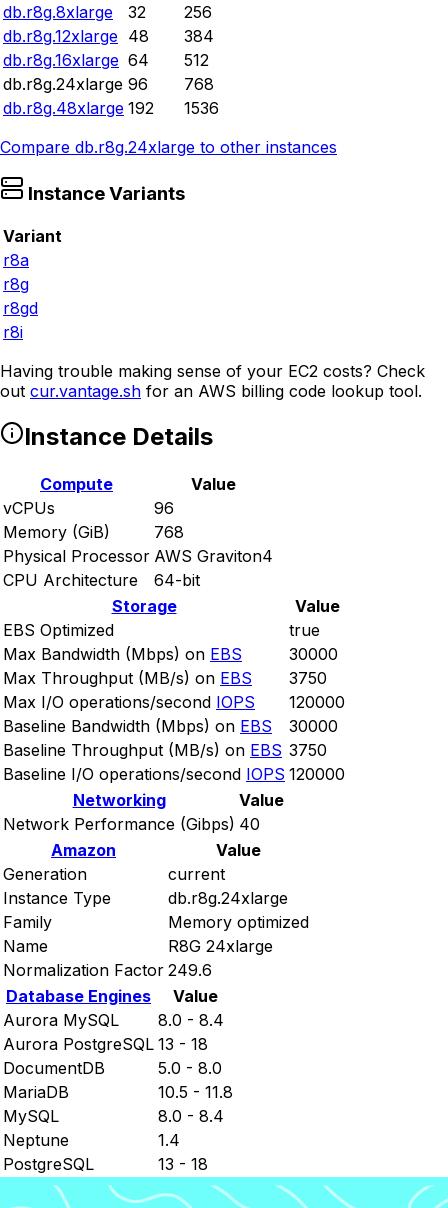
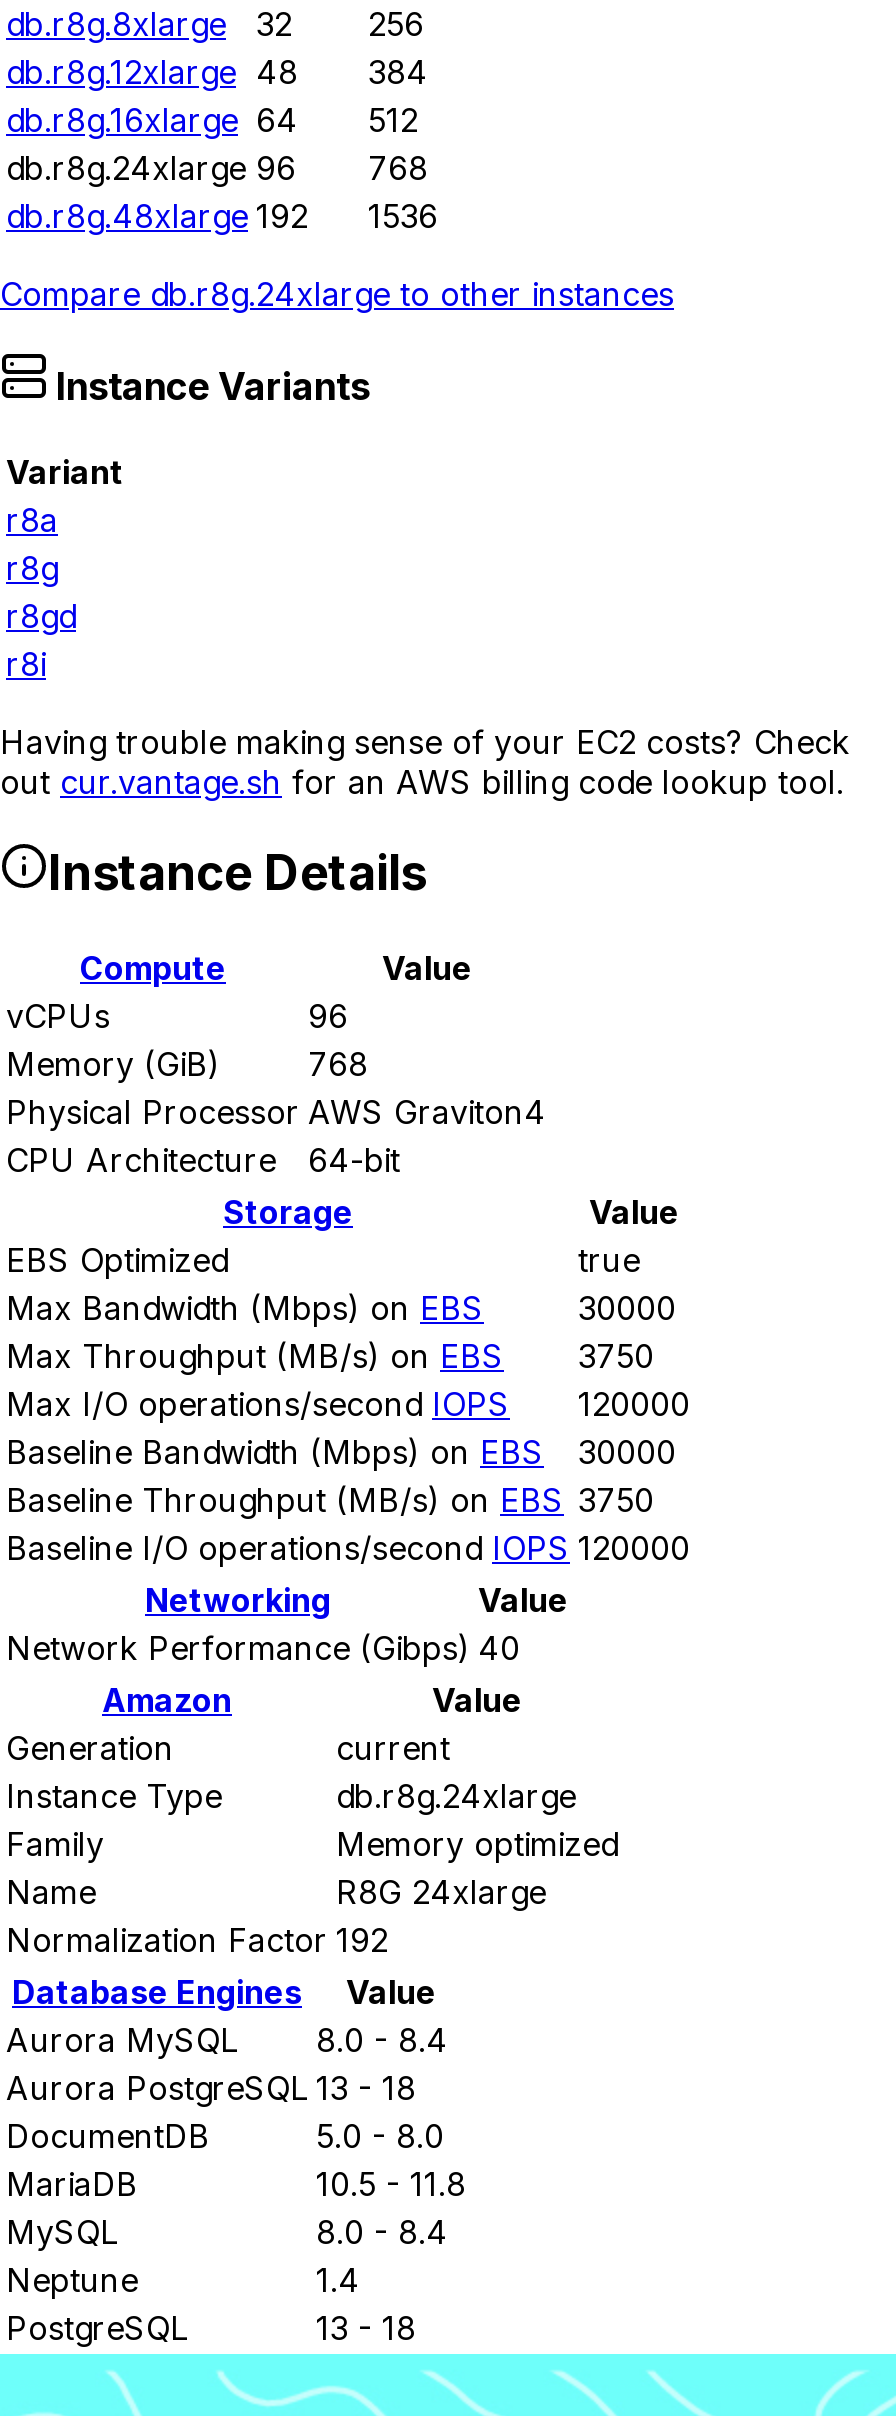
[3,960,212,980] Normalization Factor 249.6 -> [6,1920,388,1960] Normalization Factor 192

